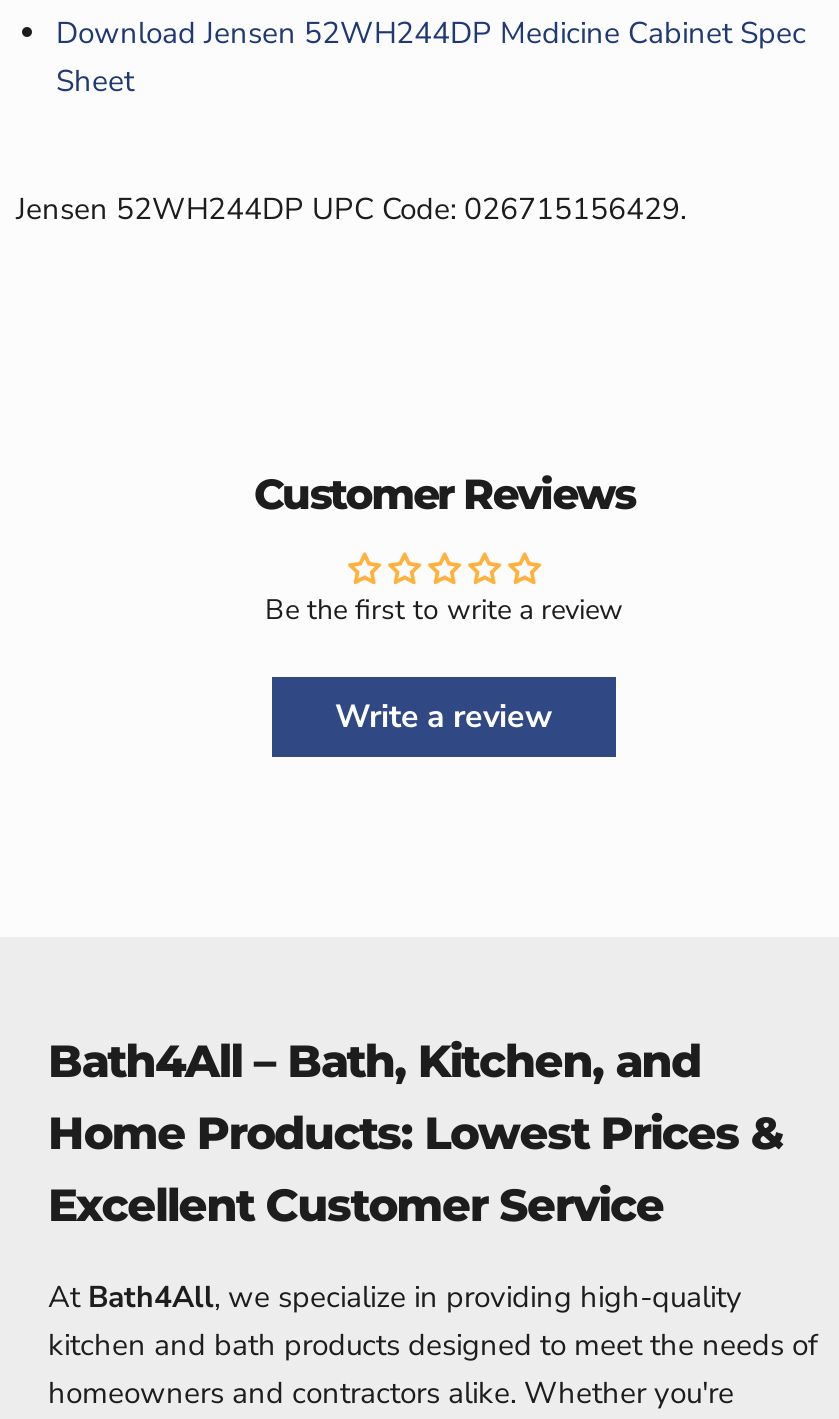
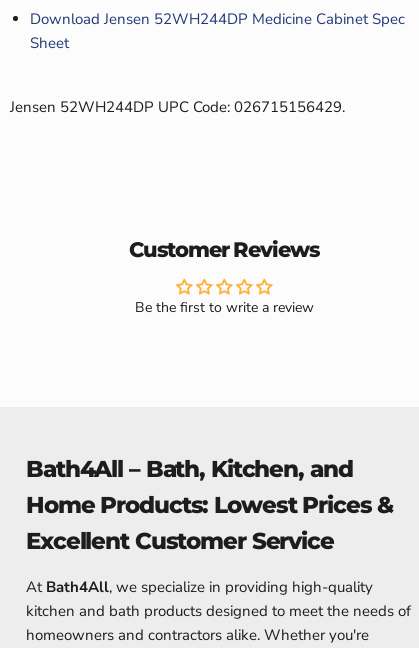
[335,696,553,740] Write a review -> none

